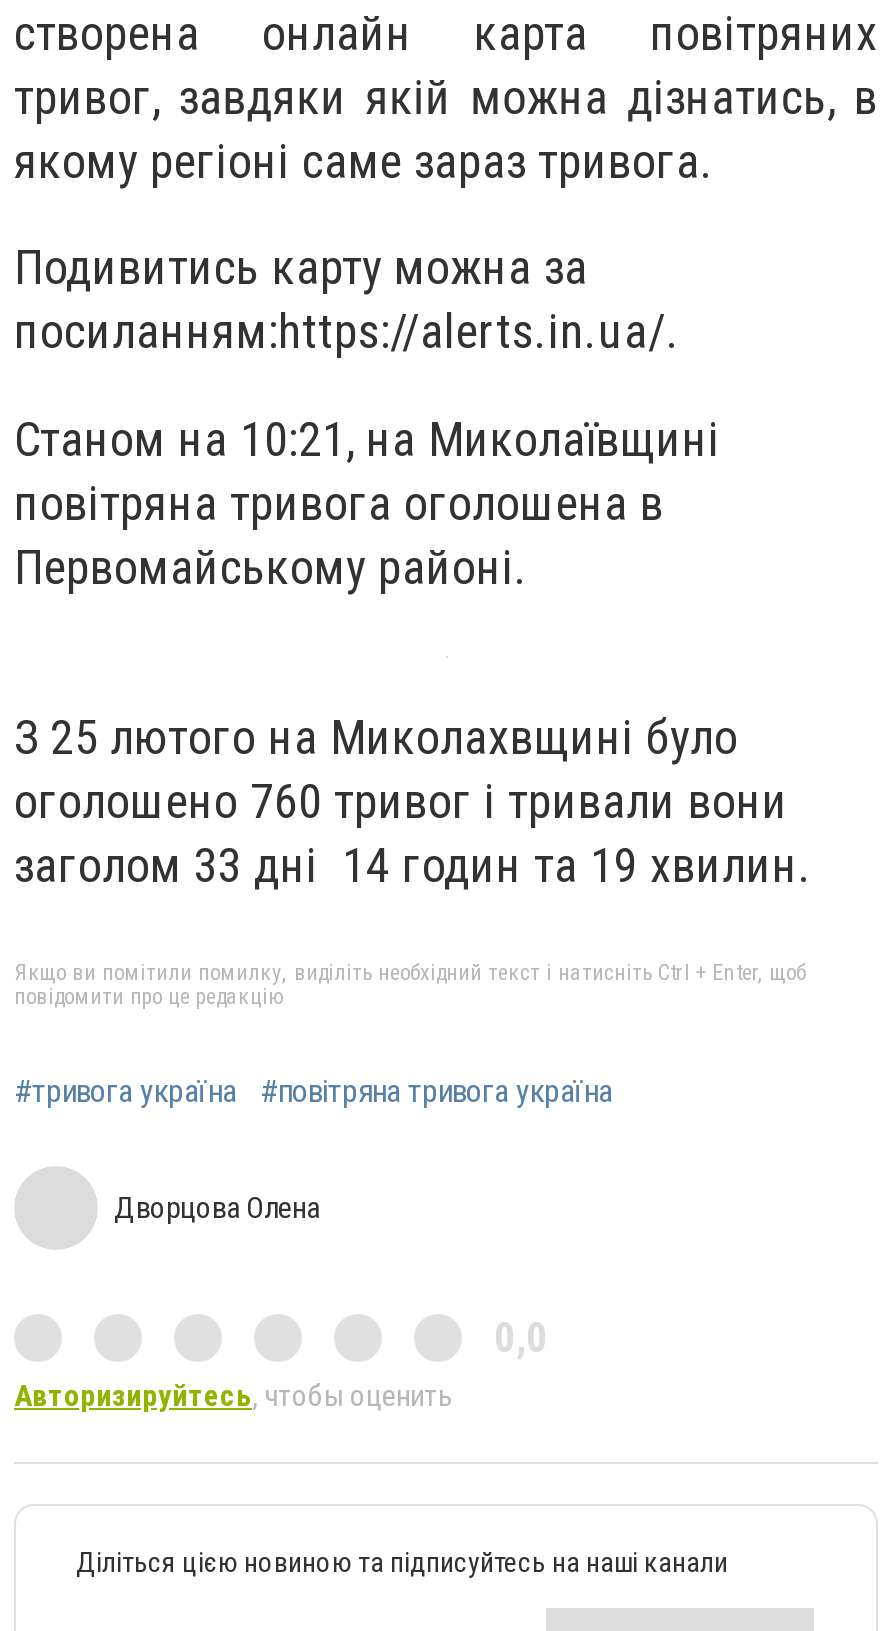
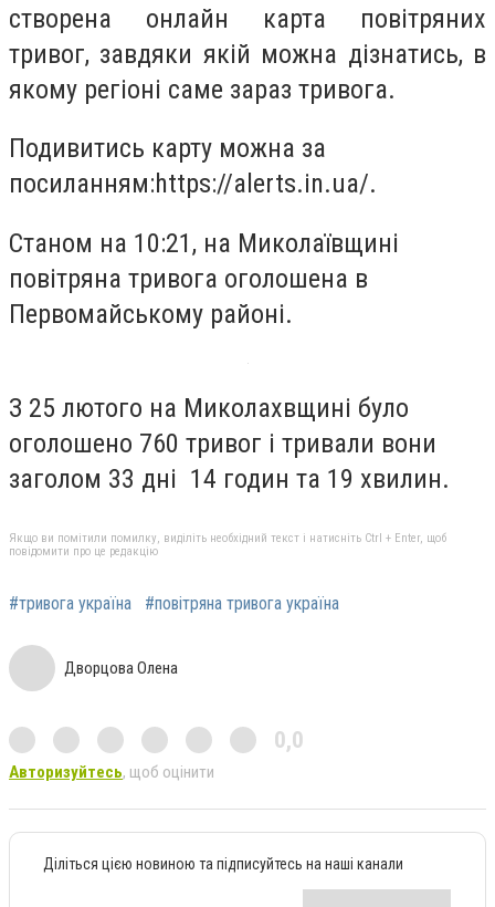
[14,1378,452,1414] Авторизируйтесь, чтобы оценить -> [9,762,214,782] Авторизуйтесь, щоб оцінити

